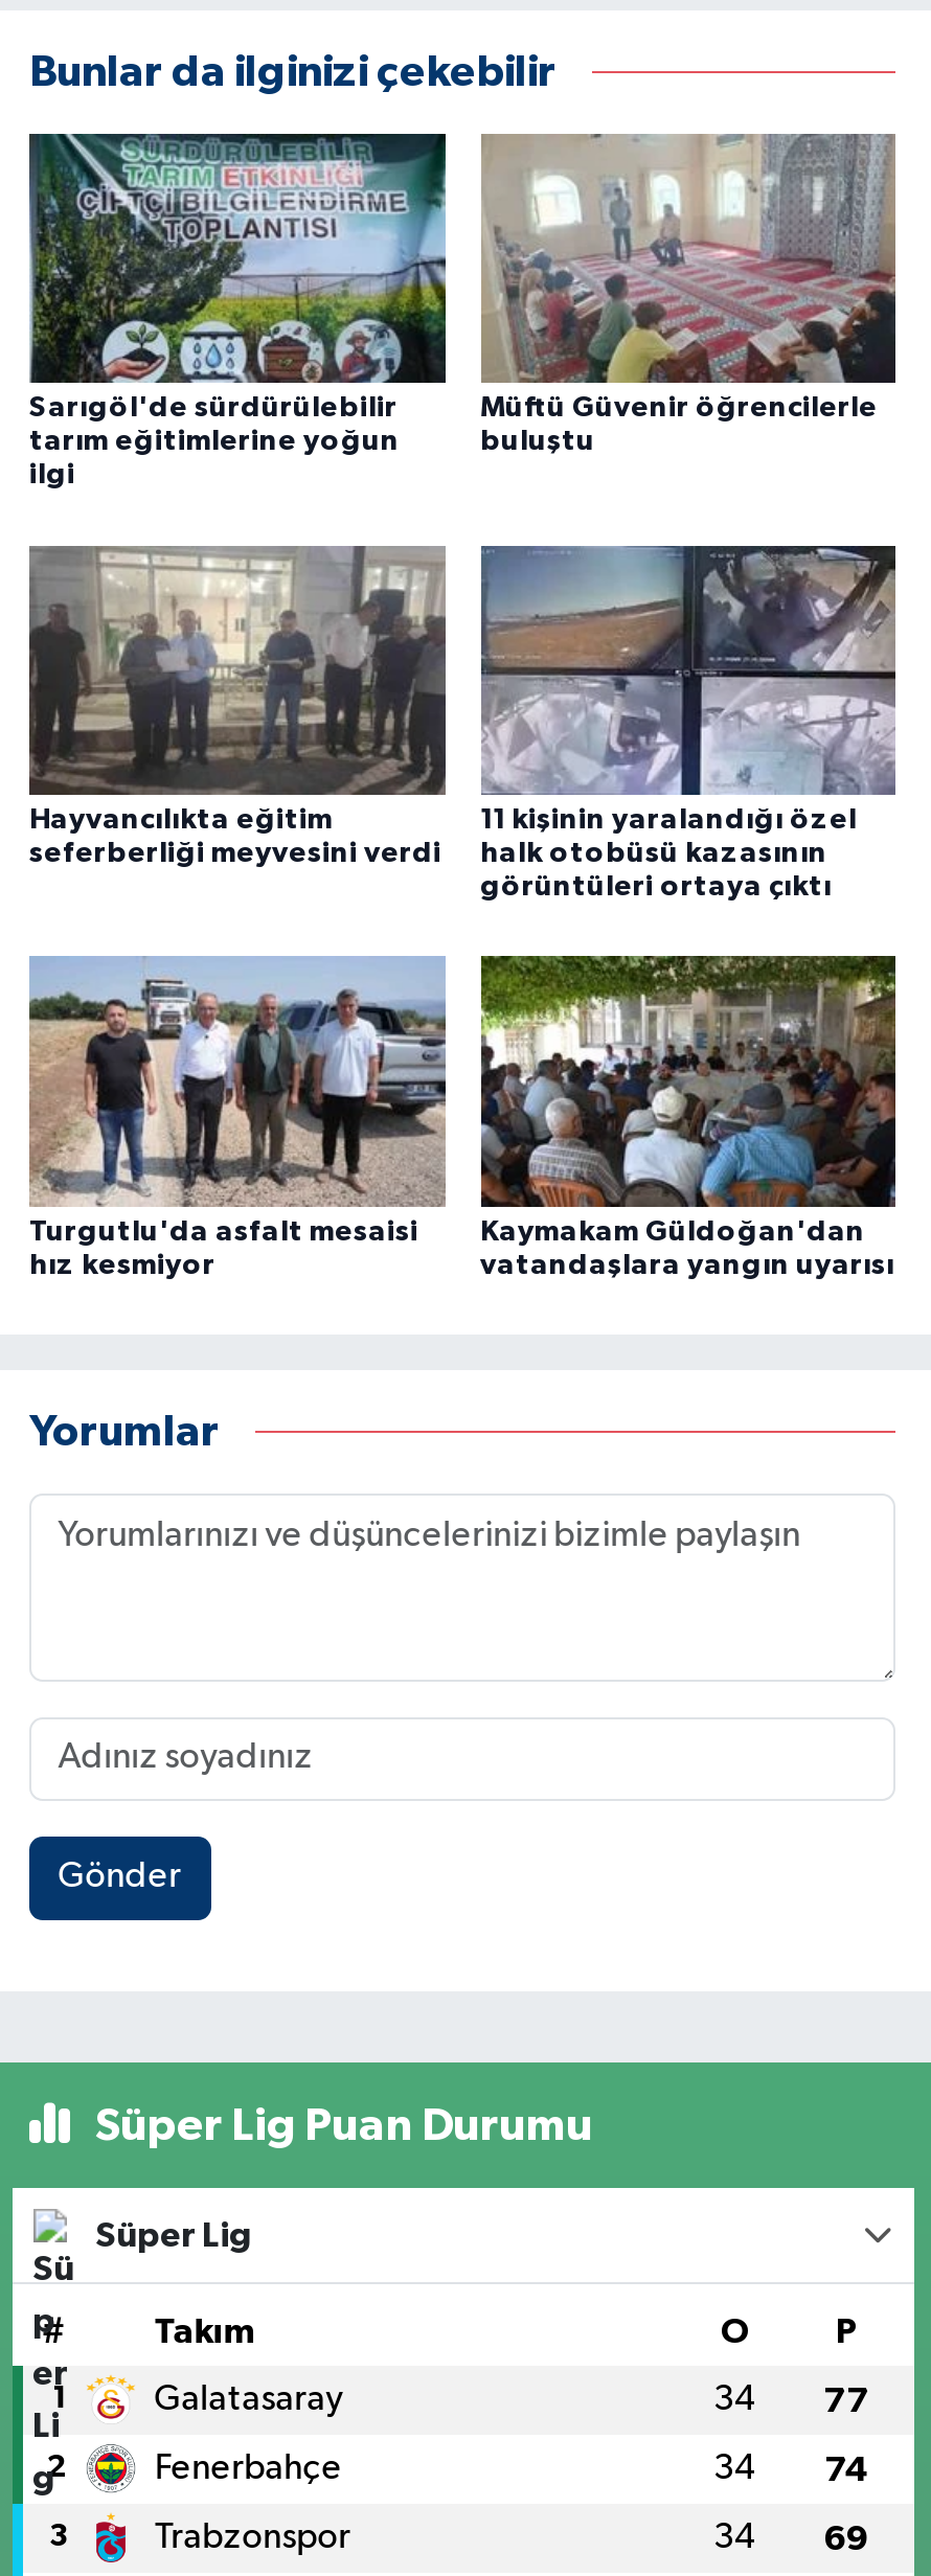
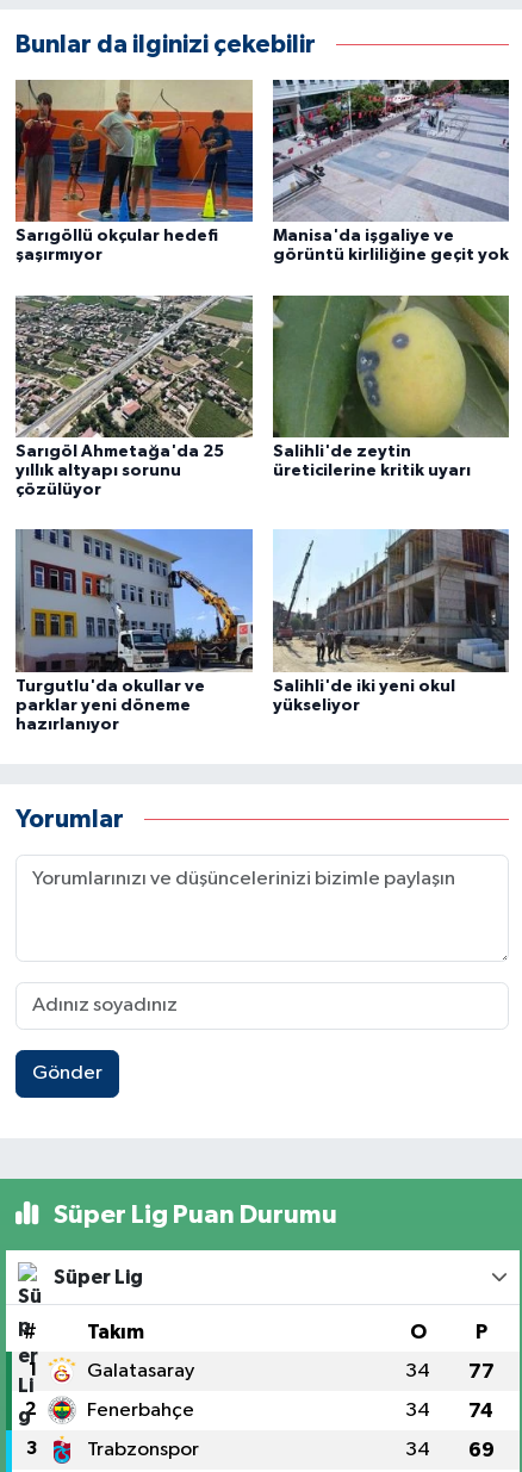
[27,132,448,490] [image] | Sarıgöl'de sürdürülebilir | tarım eğitimlerine yoğun | ilgi -> [14,79,254,264] [image] | Sarıgöllü okçular hedefi | şaşırmıyor
[480,132,898,456] [image] | Müftü Güvenir öğrencilerle | buluştu -> [272,79,510,264] [image] | Manisa'da işgaliye ve | görüntü kirliliğine geçit yok
[27,512,448,868] [image] | Hayvancılıkta eğitim | seferberliği meyvesini verdi -> [14,294,254,498] [image] | Sarıgöl Ahmetağa'da 25 | yıllık altyapı sorunu | çözülüyor
[480,512,898,901] [image] | 11 kişinin yaralandığı özel | halk otobüsü kazasının | görüntüleri ortaya çıktı -> [272,294,510,479] [image] | Salihli'de zeytin | üreticilerine kritik uyarı
[27,922,448,1280] [image] | Turgutlu'da asfalt mesaisi | hız kesmiyor -> [14,528,254,733] [image] | Turgutlu'da okullar ve | parklar yeni döneme | hazırlanıyor
[479,922,898,1280] [image] | Kaymakam Güldoğan'dan | vatandaşlara yangın uyarısı -> [272,528,510,714] [image] | Salihli'de iki yeni okul | yükseliyor

